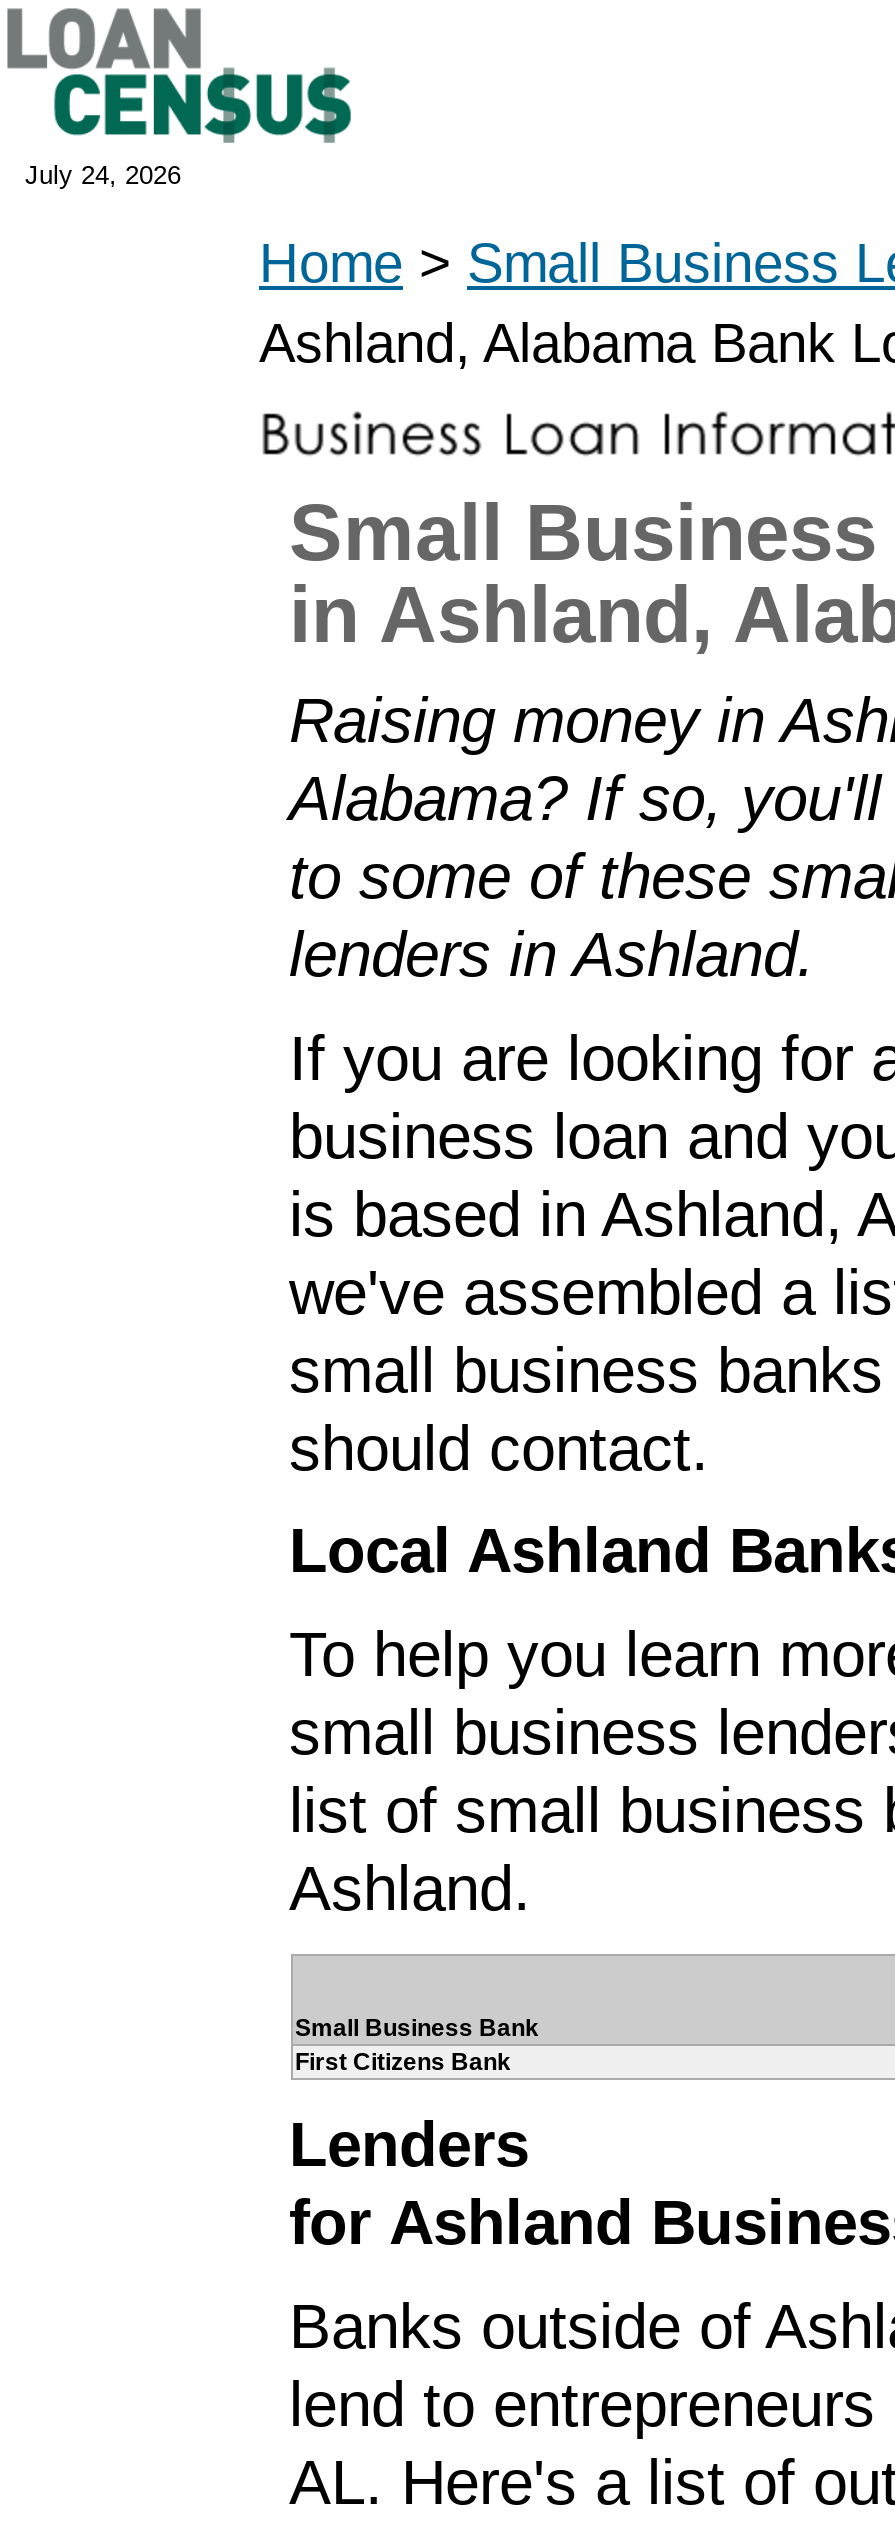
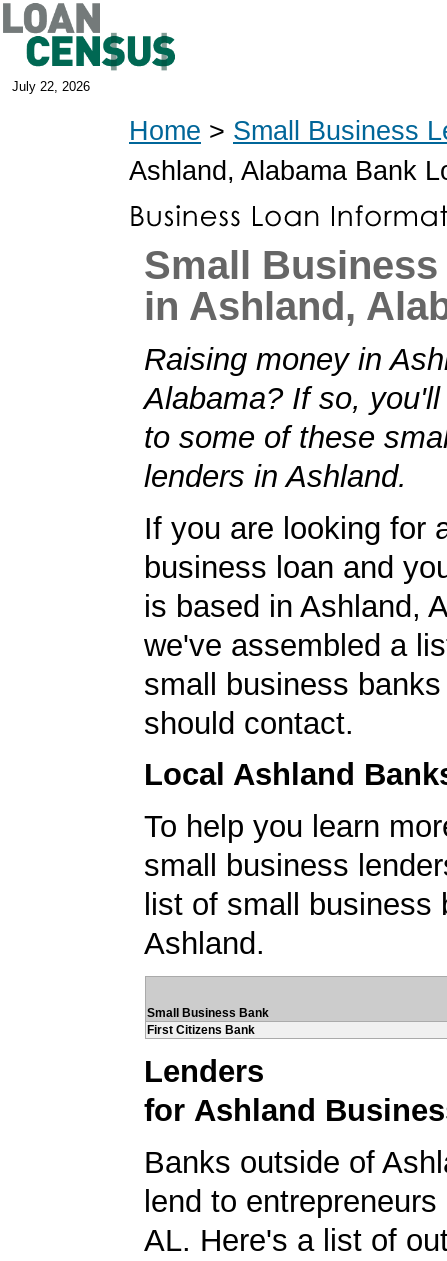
[25,160,181,190] July 24, 2026 -> [12,79,90,94] July 22, 2026

